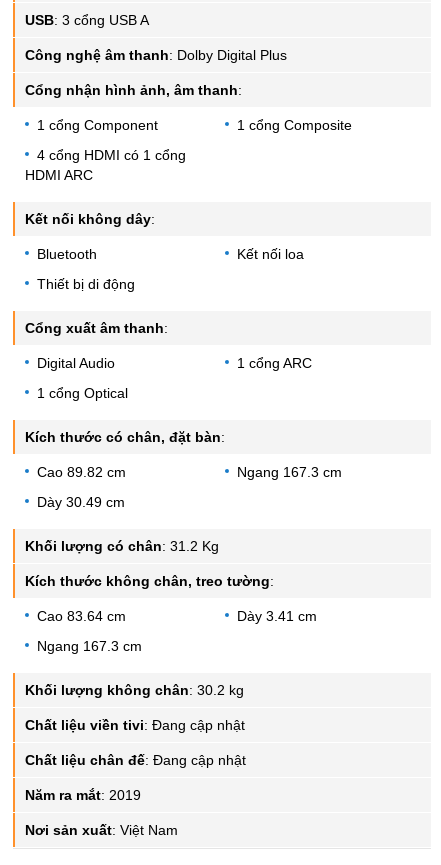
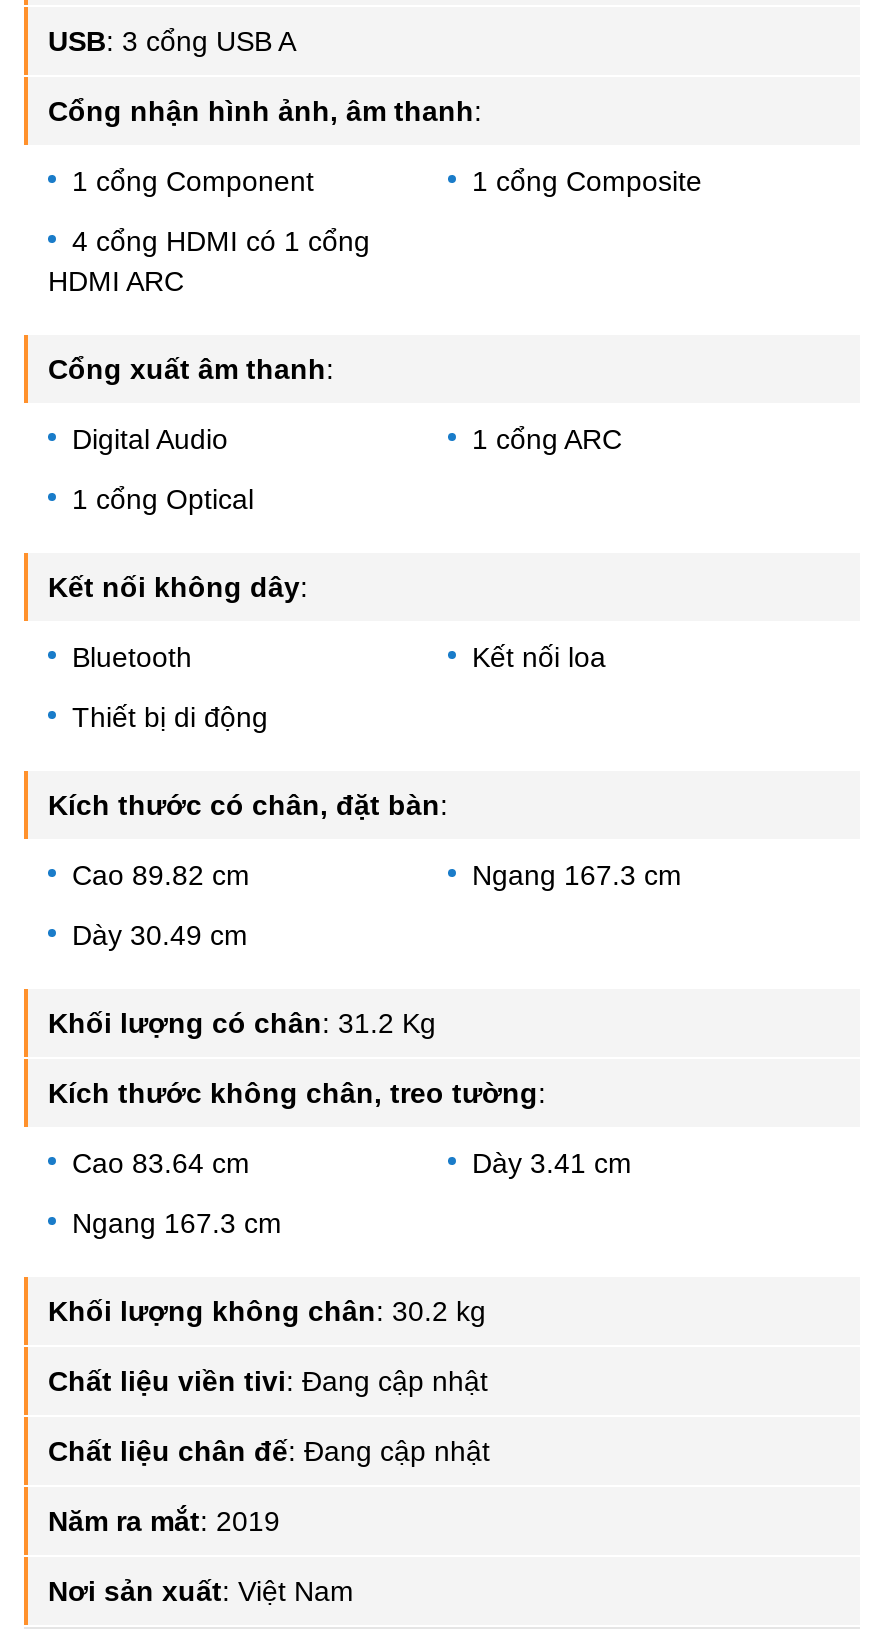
[25,47,287,63] Công nghệ âm thanh: Dolby Digital Plus -> none
moved [25,211,304,292] -> [48,571,606,733]: Kết nối không dây: | Bluetooth | Kết nối loa | Thiết bị di động
moved [25,320,312,401] -> [48,353,622,515]: Cổng xuất âm thanh: | Digital Audio | 1 cổng ARC | 1 cổng Optical

